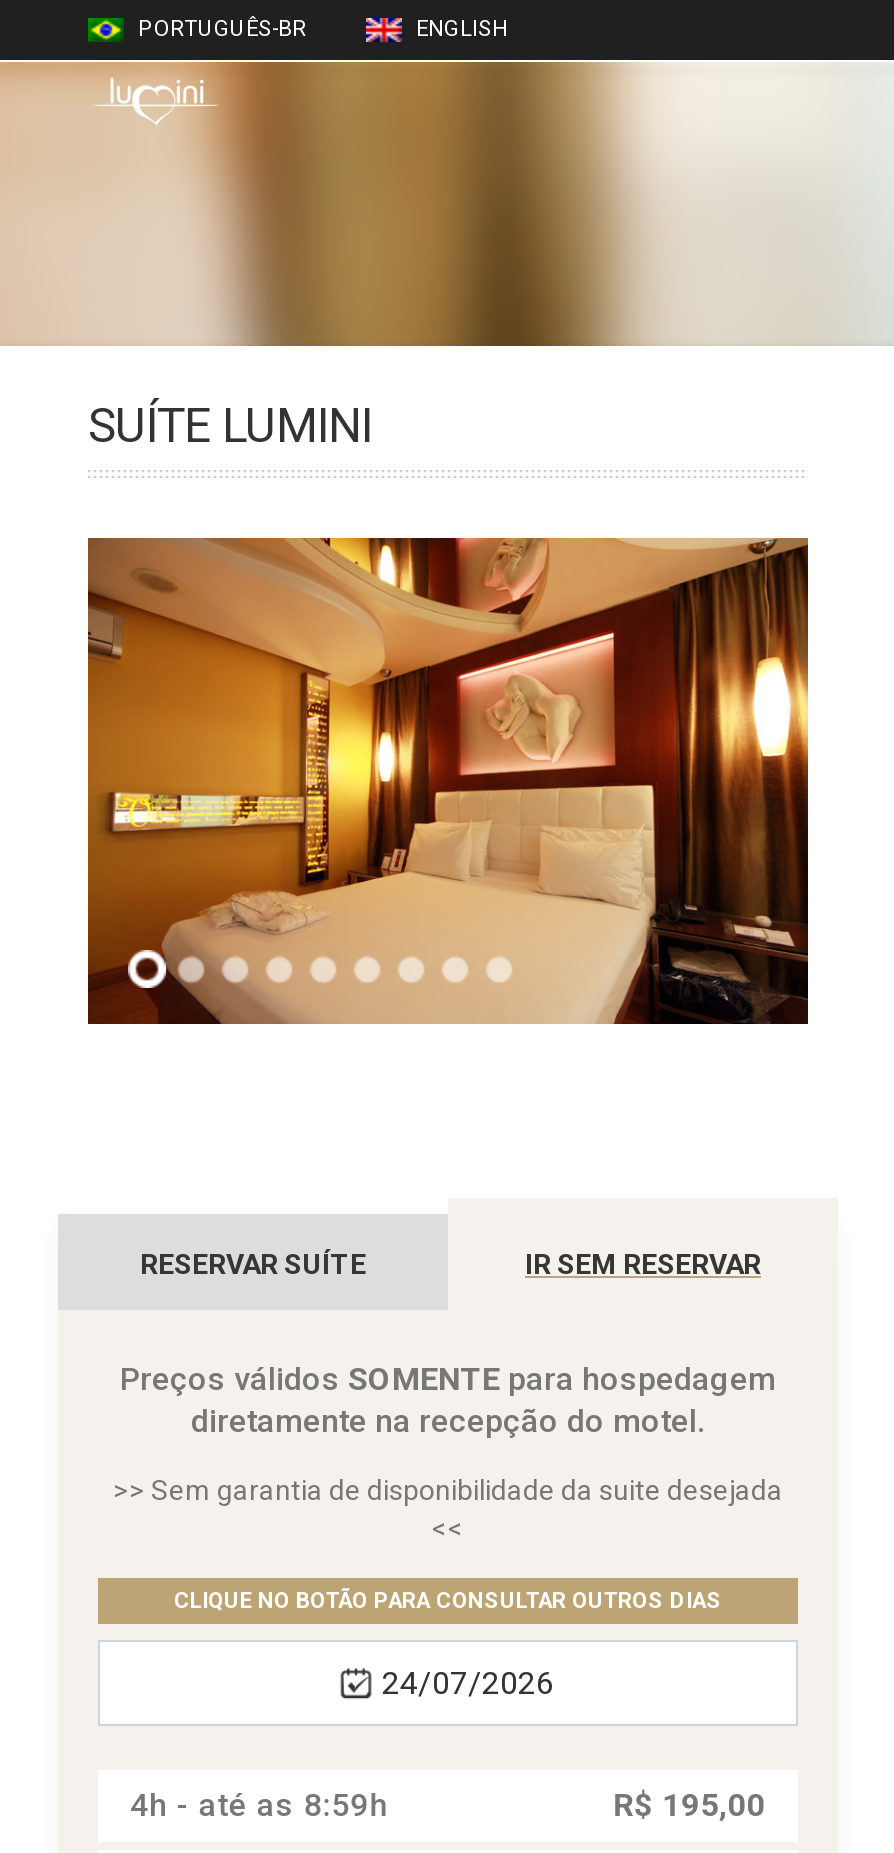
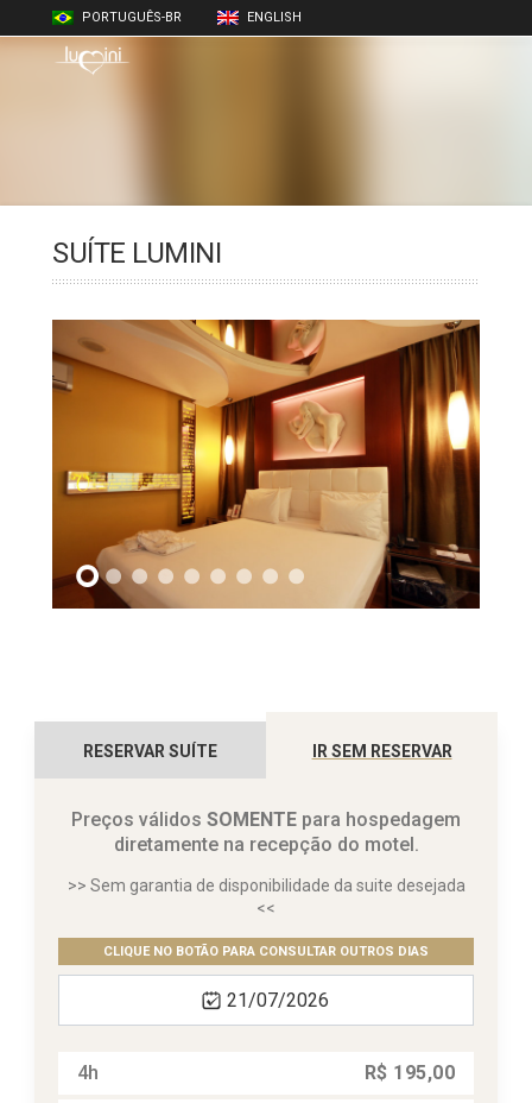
[382,1664,554,1702] 24/07/2026 -> [227,989,329,1011] 21/07/2026
[130,1786,388,1824] 4h - até as 8:59h -> [77,1061,100,1084] 4h

